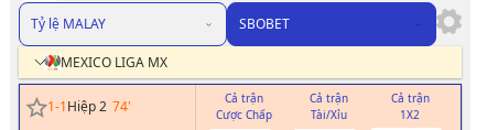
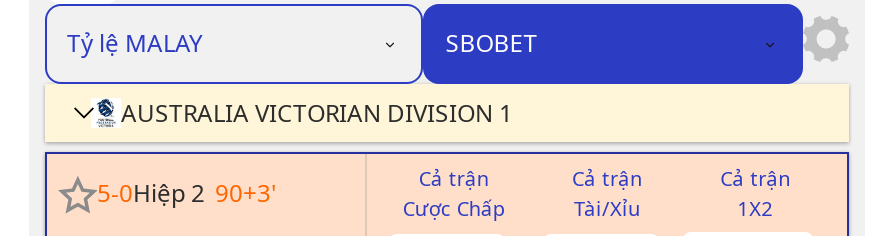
[61,53,167,72] MEXICO LIGA MX -> [121,96,513,130] AUSTRALIA VICTORIAN DIVISION 1
[47,97,131,116] 1-1Hiệp 2 74' -> [97,176,277,210] 5-0Hiệp 2 90+3'

